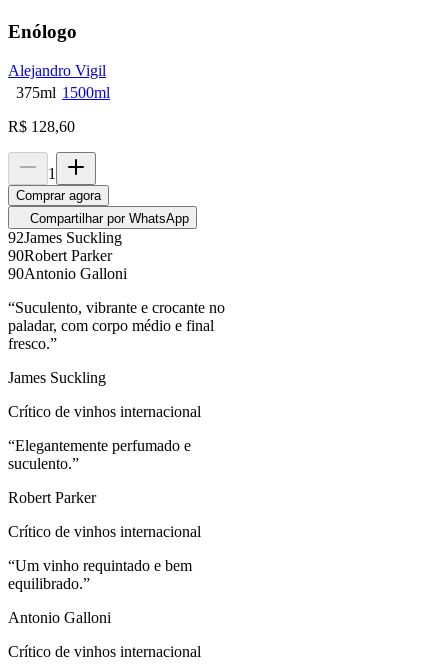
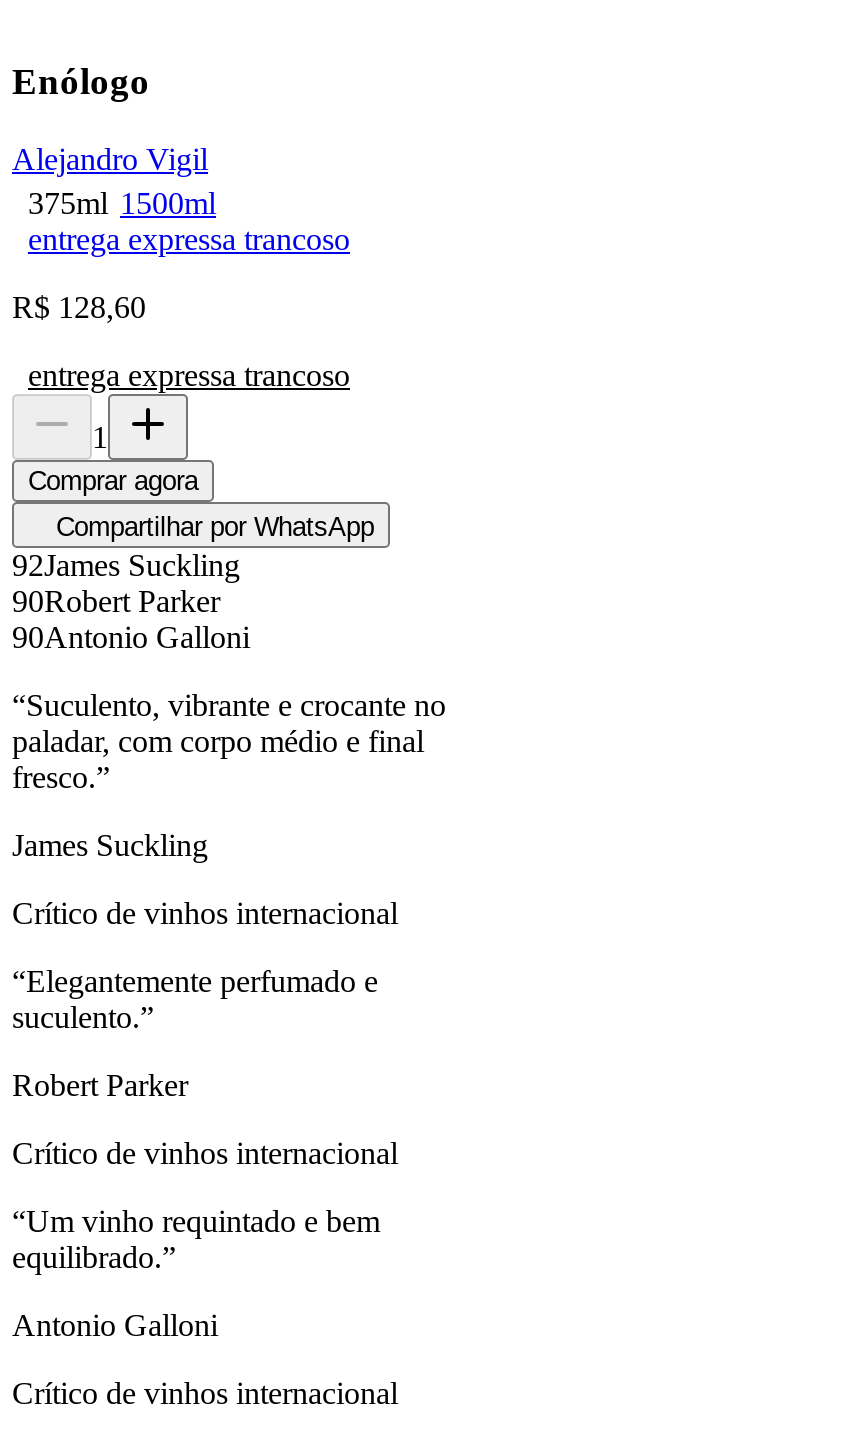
none -> [28,221,350,255] entrega expressa trancoso
none -> [28,357,350,391] entrega expressa trancoso

